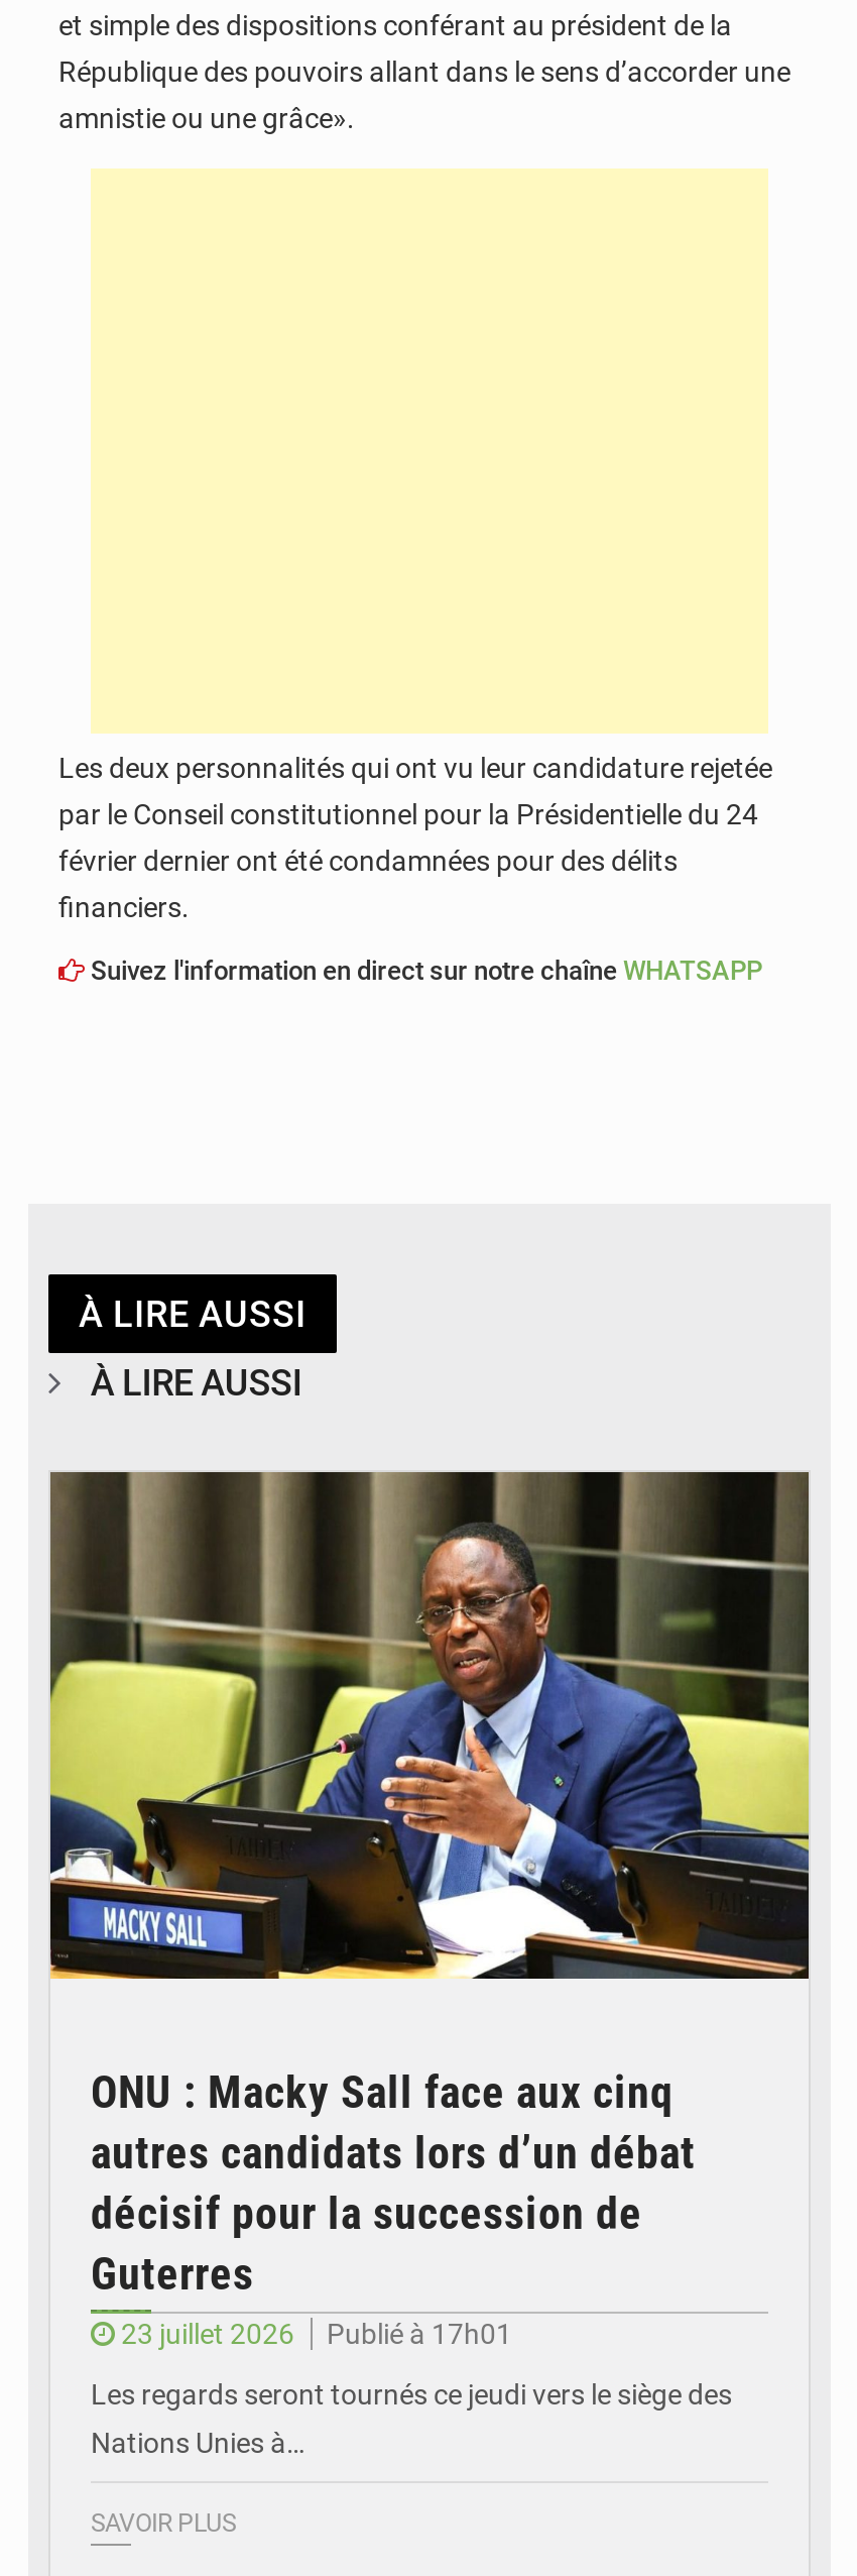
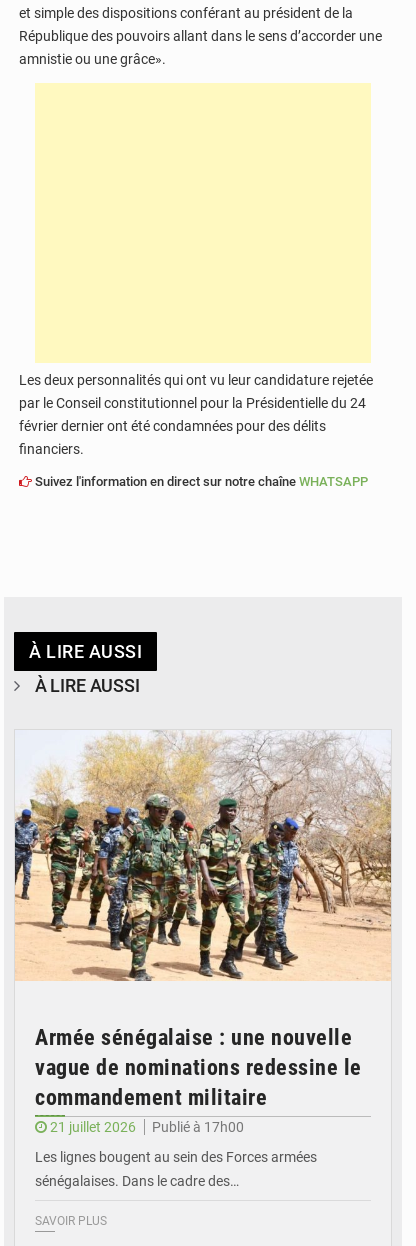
[48,1470,811,1981] [image] -> [14,730,392,982] [image]
[91,2067,696,2350] ONU : Macky Sall face aux cinq | autres candidats lors d’un débat | décisif pour la succession de | Guterres | 23 juillet 2026 | Publié à 17h01 -> [35,1025,361,1135] Armée sénégalaise : une nouvelle | vague de nominations redessine le | commandement militaire | 21 juillet 2026 | Publié à 17h00
[91,2378,732,2411] Les regards seront tournés ce jeudi vers le siège des -> [35,1149,317,1165] Les lignes bougent au sein des Forces armées
[91,2427,304,2459] Nations Unies à… -> [35,1173,239,1189] sénégalaises. Dans le cadre des…

